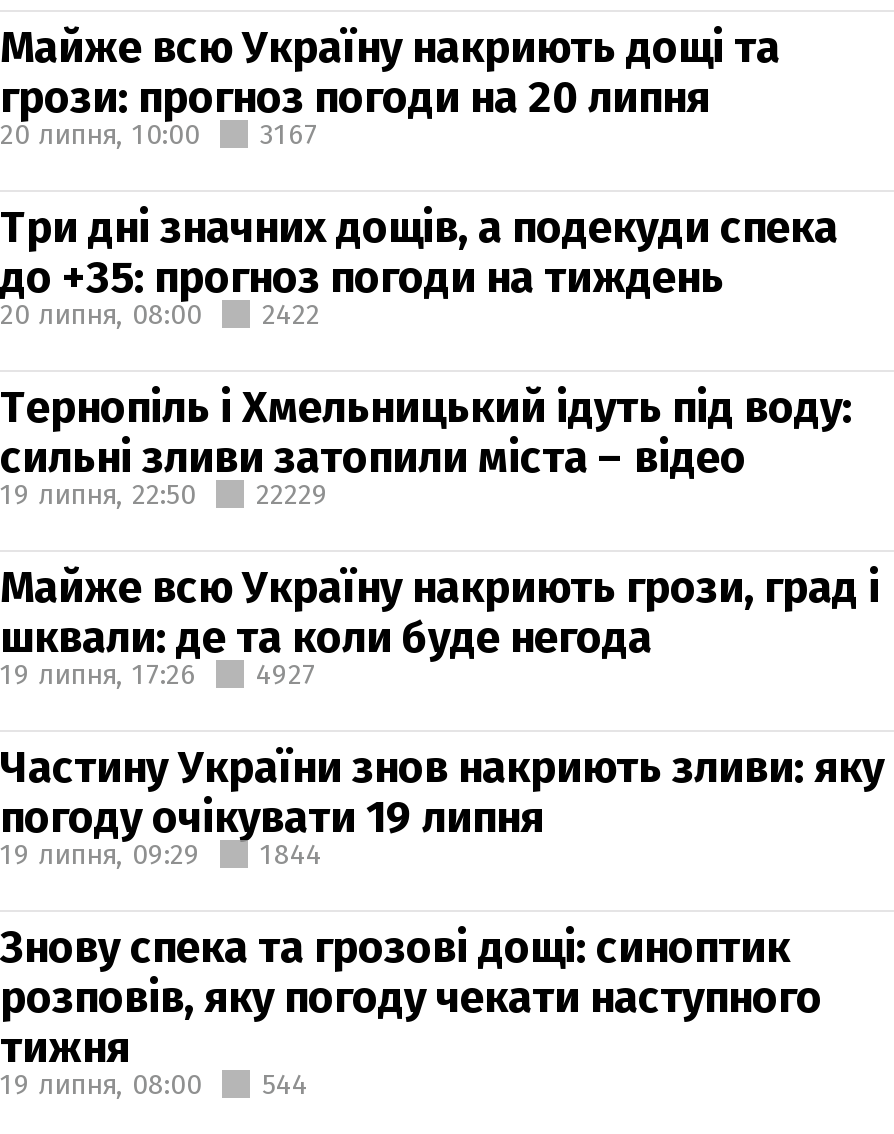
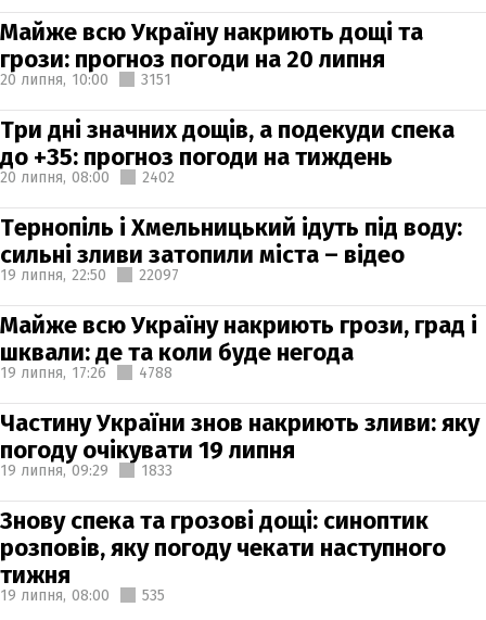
[0,117,318,151] 20 липня, 10:00 3167 -> [0,70,171,88] 20 липня, 10:00 3151
[0,297,320,331] 20 липня, 08:00 2422 -> [0,168,175,186] 20 липня, 08:00 2402
[0,477,328,511] 19 липня, 22:50 22229 -> [0,265,179,284] 19 липня, 22:50 22097
[0,657,316,691] 19 липня, 17:26 4927 -> [0,363,172,382] 19 липня, 17:26 4788
[0,837,322,871] 19 липня, 09:29 1844 -> [0,461,172,479] 19 липня, 09:29 1833
[0,1067,308,1101] 19 липня, 08:00 544 -> [0,586,165,604] 19 липня, 08:00 535

